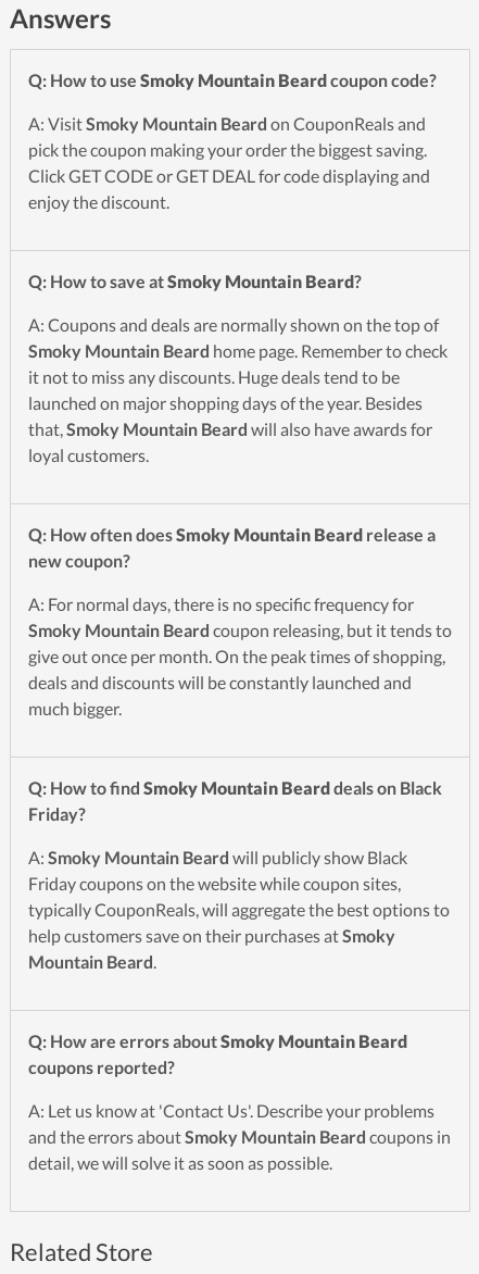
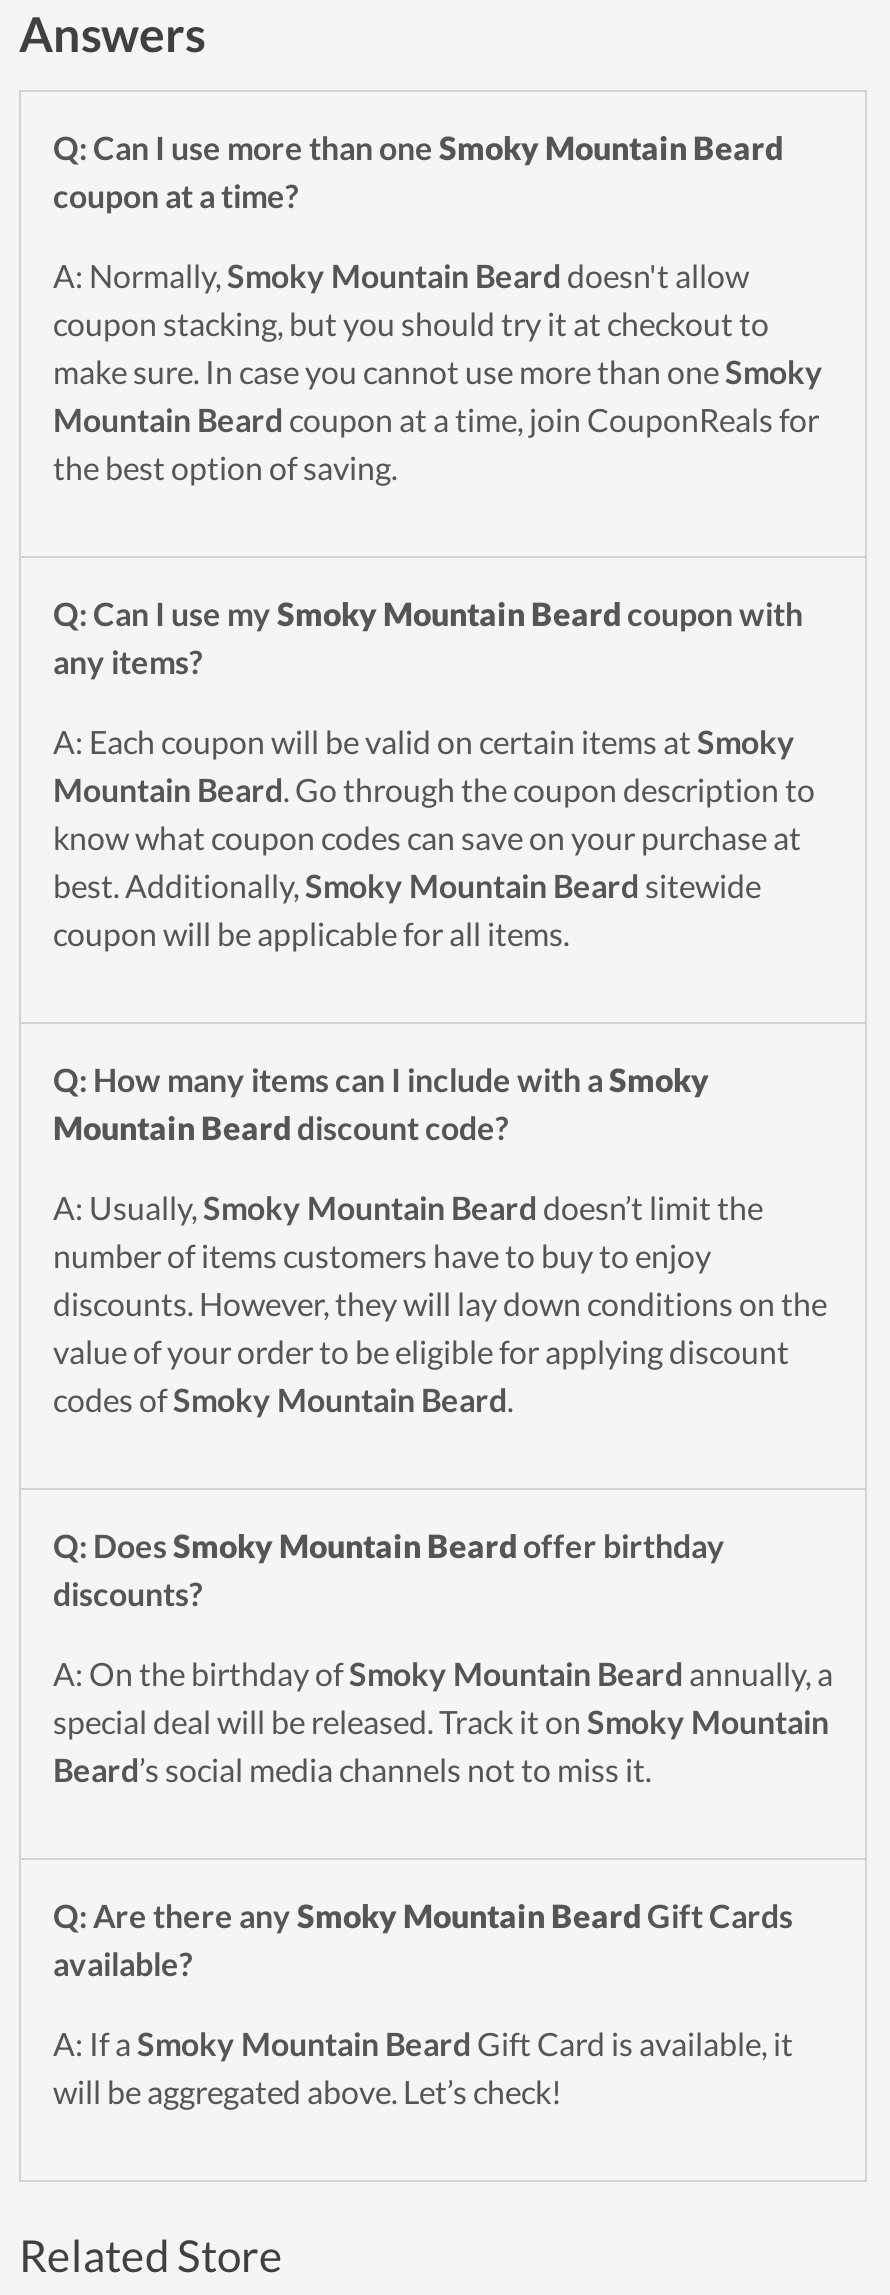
[28,70,437,91] Q: How to use Smoky Mountain Beard coupon code? -> [53,129,783,215] Q: Can I use more than one Smoky Mountain Beard | coupon at a time?
[28,114,430,213] A: VisitSmoky Mountain Beard on CouponReals and | pick the coupon making your order the biggest saving. | Click GET CODE or GET DEAL for code displaying and | enjoy the discount. -> [53,257,823,487] A: Normally, Smoky Mountain Beard doesn't allow | coupon stacking, but you should try it at checkout to | make sure. In case you cannot use more than one Smoky | Mountain Beard coupon at a time, join CouponReals for | the best option of saving.
[28,271,362,292] Q: How to save atSmoky Mountain Beard? -> [53,595,803,681] Q: Can I use my Smoky Mountain Beard coupon with | any items?
[28,315,448,466] A: Coupons and deals are normally shown on the top of | Smoky Mountain Beard home page. Remember to check | it not to miss any discounts. Huge deals tend to be | launched on major shopping days of the year. Besides | that,Smoky Mountain Beard will also have awards for | loyal customers. -> [53,723,815,953] A: Each coupon will be valid on certain items at Smoky | Mountain Beard. Go through the coupon description to | know what coupon codes can save on your purchase at | best. Additionally, Smoky Mountain Beard sitewide | coupon will be applicable for all items.
[28,524,436,571] Q: How often doesSmoky Mountain Beard release a | new coupon? -> [53,1061,709,1147] Q: How many items can I include with a Smoky | Mountain Beard discount code?
[28,594,452,719] A: For normal days, there is no specific frequency for | Smoky Mountain Beard coupon releasing, but it tends to | give out once per month. On the peak times of shopping, | deals and discounts will be constantly launched and | much bigger. -> [53,1189,827,1419] A: Usually, Smoky Mountain Beard doesn’t limit the | number of items customers have to buy to enjoy | discounts. However, they will lay down conditions on the | value of your order to be eligible for applying discount | codes ofSmoky Mountain Beard.
[28,778,442,825] Q: How to find Smoky Mountain Beard deals on Black | Friday? -> [53,1527,725,1613] Q: Does Smoky Mountain Beard offer birthday | discounts?
[28,847,450,972] A: Smoky Mountain Beard will publicly show Black | Friday coupons on the website while coupon sites, | typically CouponReals, will aggregate the best options to | help customers save on their purchases atSmoky | Mountain Beard. -> [53,1655,833,1789] A: On the birthday ofSmoky Mountain Beard annually, a | special deal will be released. Track it on Smoky Mountain | Beard’s social media channels not to miss it.
[28,1031,407,1078] Q: How are errors aboutSmoky Mountain Beard | coupons reported? -> [53,1897,793,1983] Q: Are there any Smoky Mountain Beard Gift Cards | available?
[28,1101,451,1173] A: Let us know at 'Contact Us'. Describe your problems | and the errors aboutSmoky Mountain Beard coupons in | detail, we will solve it as soon as possible. -> [53,2025,793,2111] A: If a Smoky Mountain Beard Gift Card is available, it | will be aggregated above. Let’s check!

